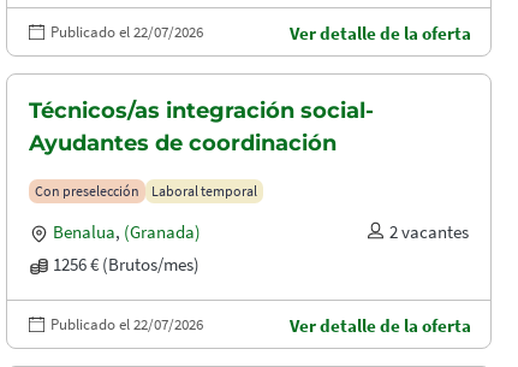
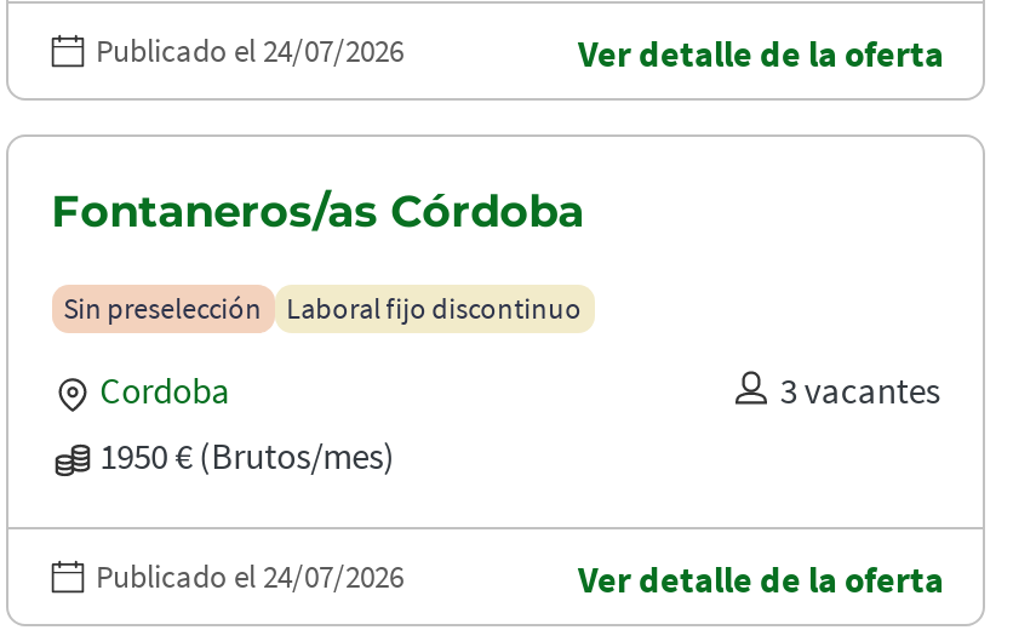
[50,21,203,42] Publicado el 22/07/2026 -> [96,32,403,73] Publicado el 24/07/2026
[28,98,373,157] Técnicos/as integración social- | Ayudantes de coordinación -> [51,186,584,239] Fontaneros/as Córdoba
[34,182,257,200] Con preselección | Laboral temporal -> [63,290,582,326] Sin preselección | Laboral fijo discontinuo
[52,220,469,276] Benalua, (Granada) | 2 vacantes | 1256 € (Brutos/mes) -> [100,368,940,479] Cordoba | 3 vacantes | 1950 € (Brutos/mes)
[50,314,203,335] Publicado el 22/07/2026 -> [96,557,403,598] Publicado el 24/07/2026

